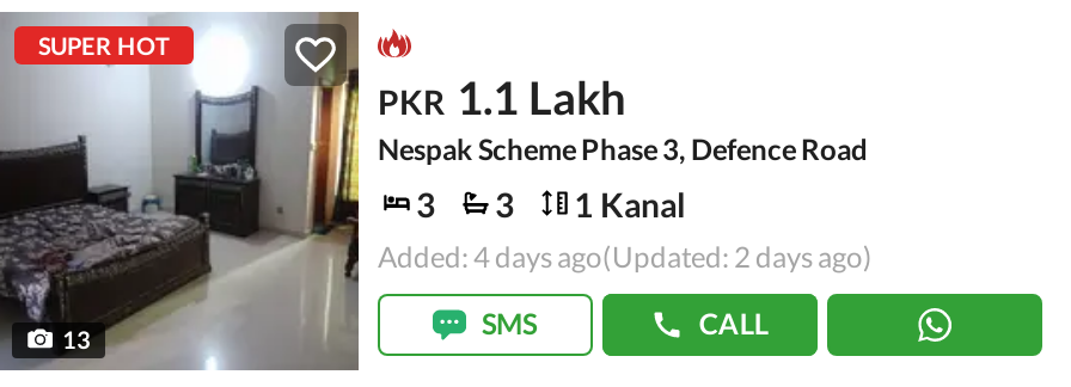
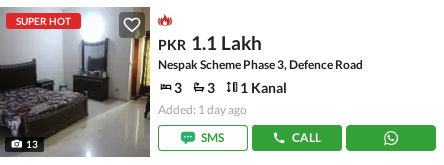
[378,239,873,275] Added: 4 days ago(Updated: 2 days ago) -> [158,102,247,117] Added: 1 day ago

